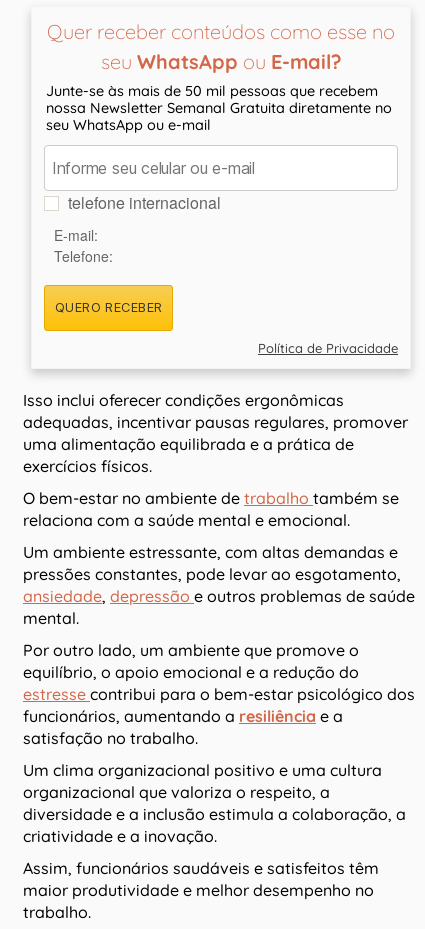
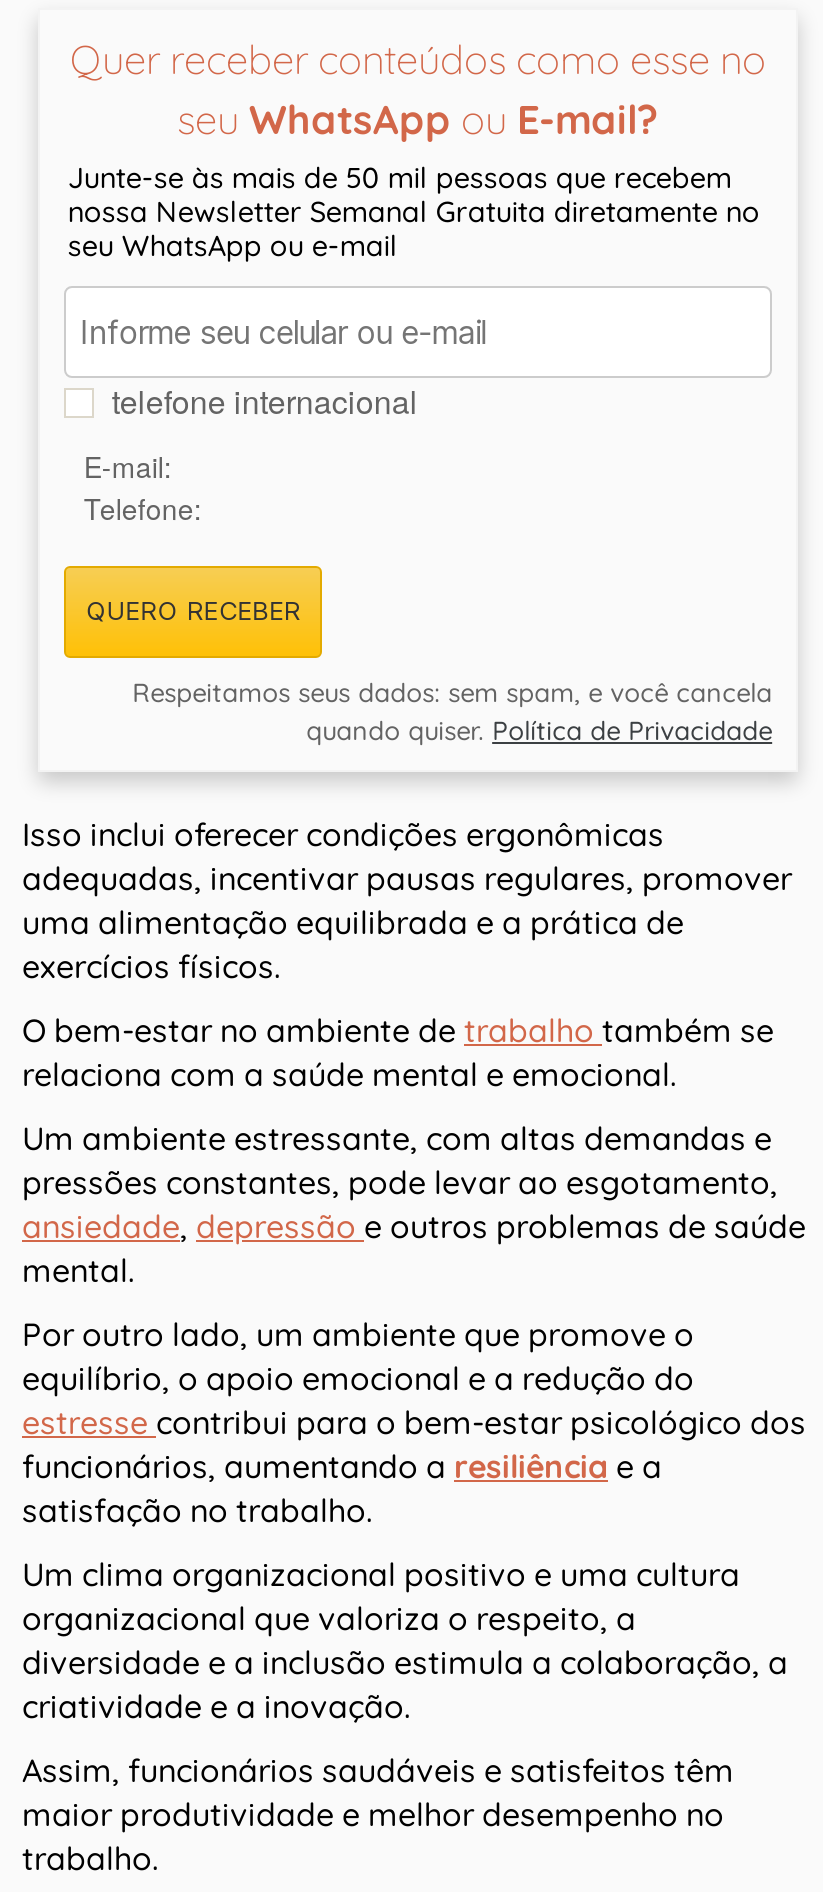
[258,340,398,356] Política de Privacidade -> [132,677,772,747] Respeitamos seus dados: sem spam, e você cancela | quando quiser. Política de Privacidade

